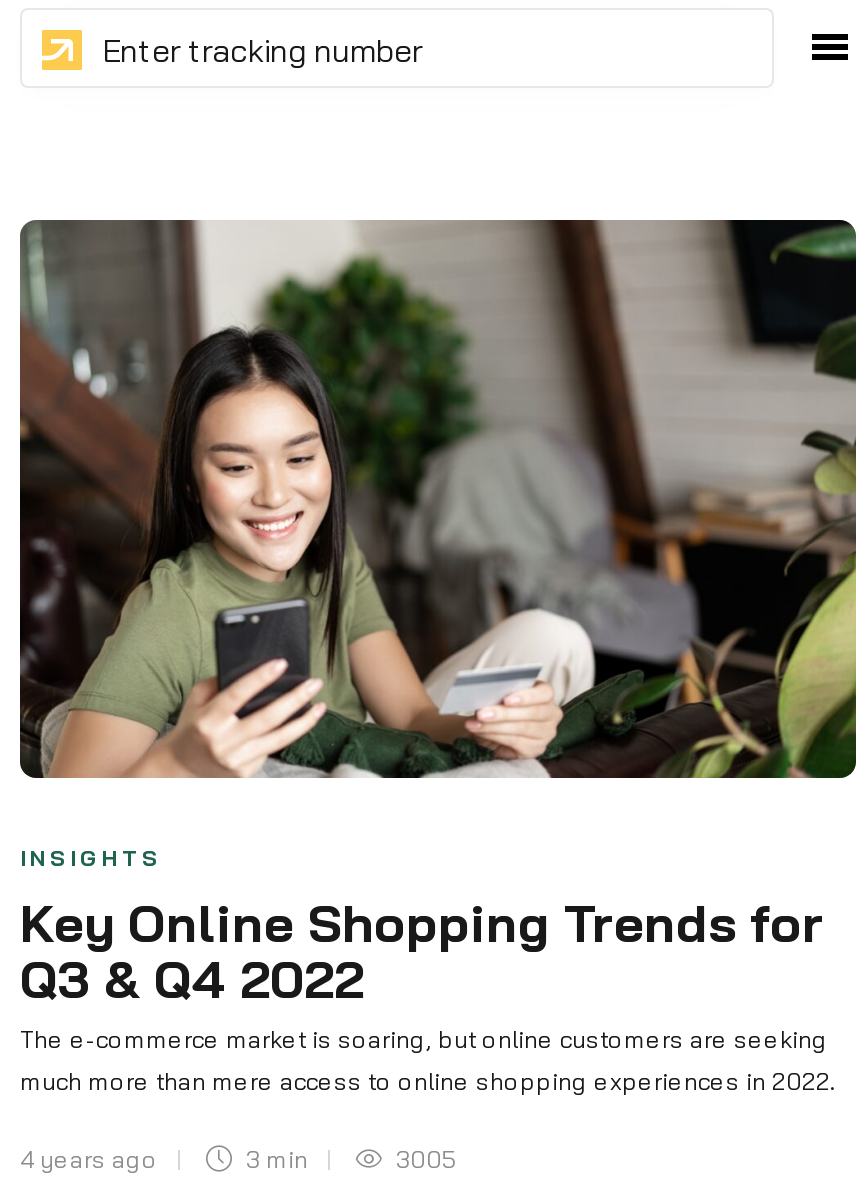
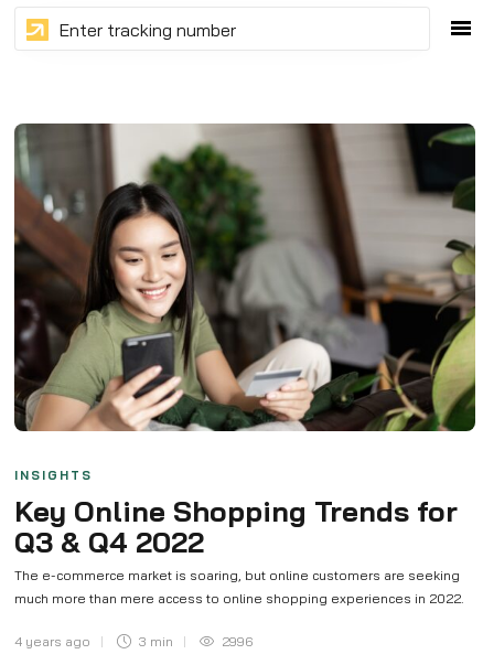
[390,1144,458,1174] 3005 -> [218,633,253,649] 2996

